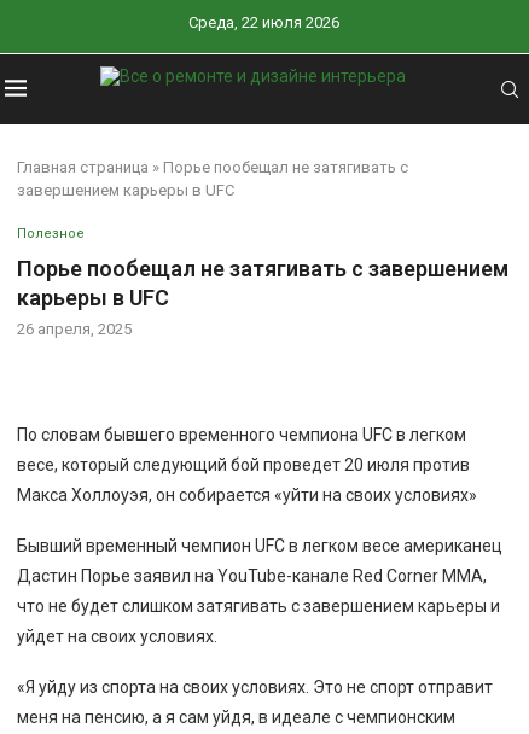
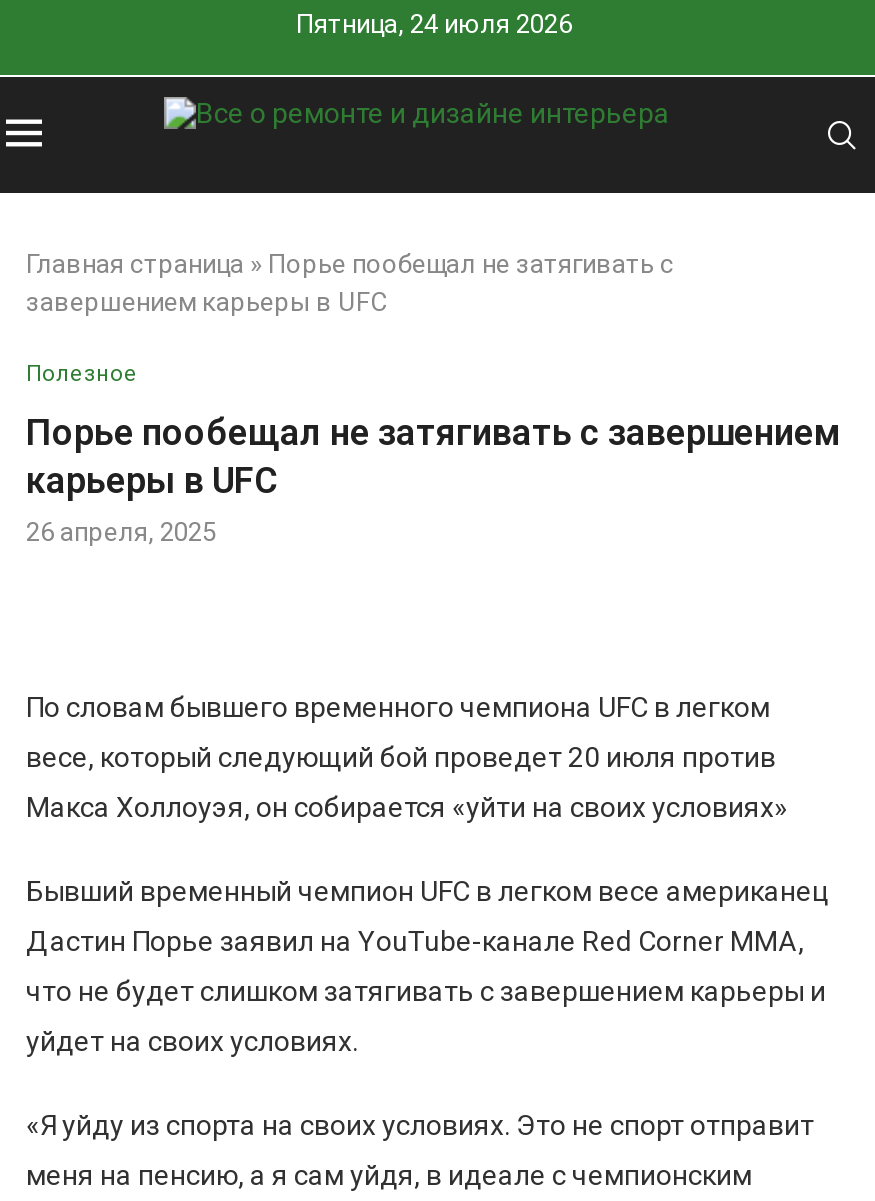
[188,13,339,31] Среда, 22 июля 2026 -> [296,9,572,39] Пятница, 24 июля 2026

